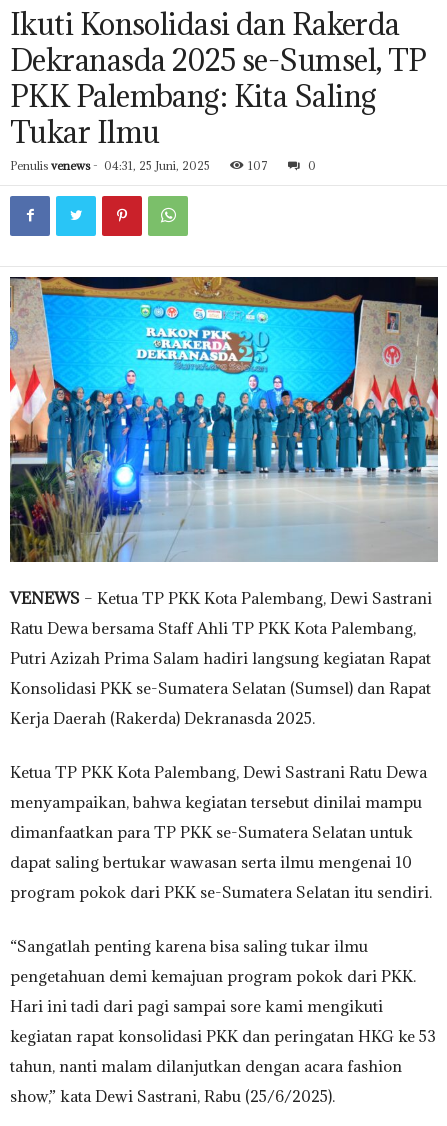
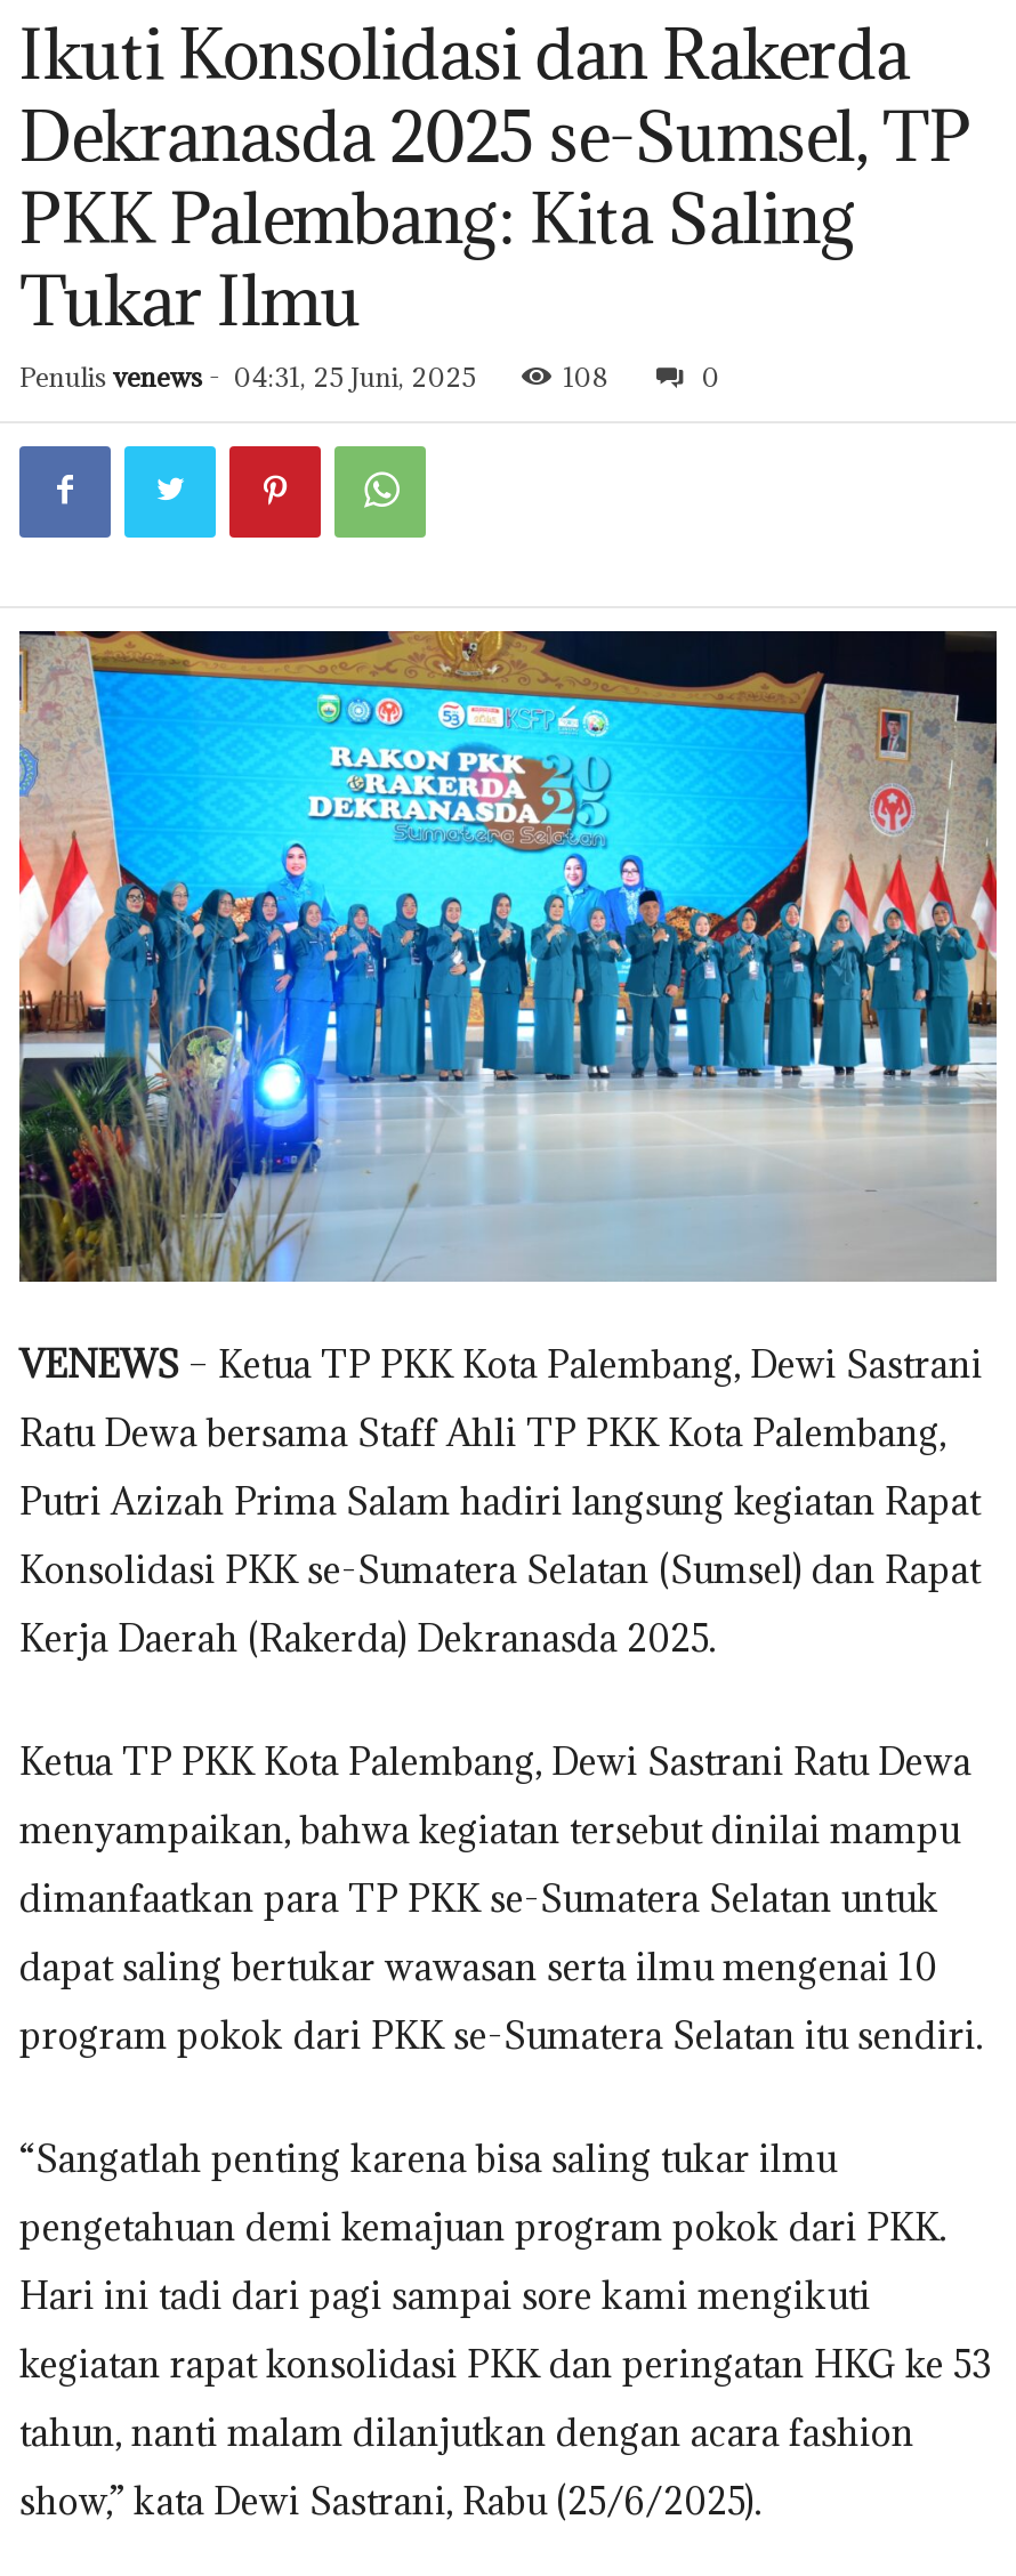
[248,158,268,173] 107 -> [563,360,611,394] 108

